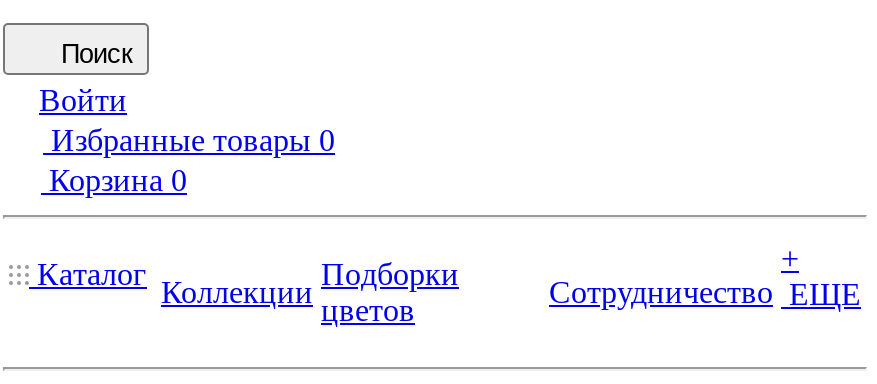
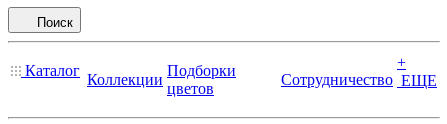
[39,83,335,197] Войти | Избранные товары 0 | Корзина 0 -> none

